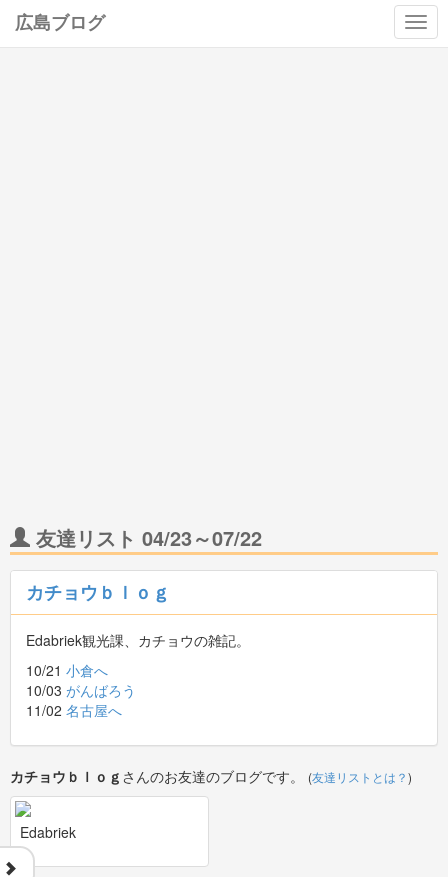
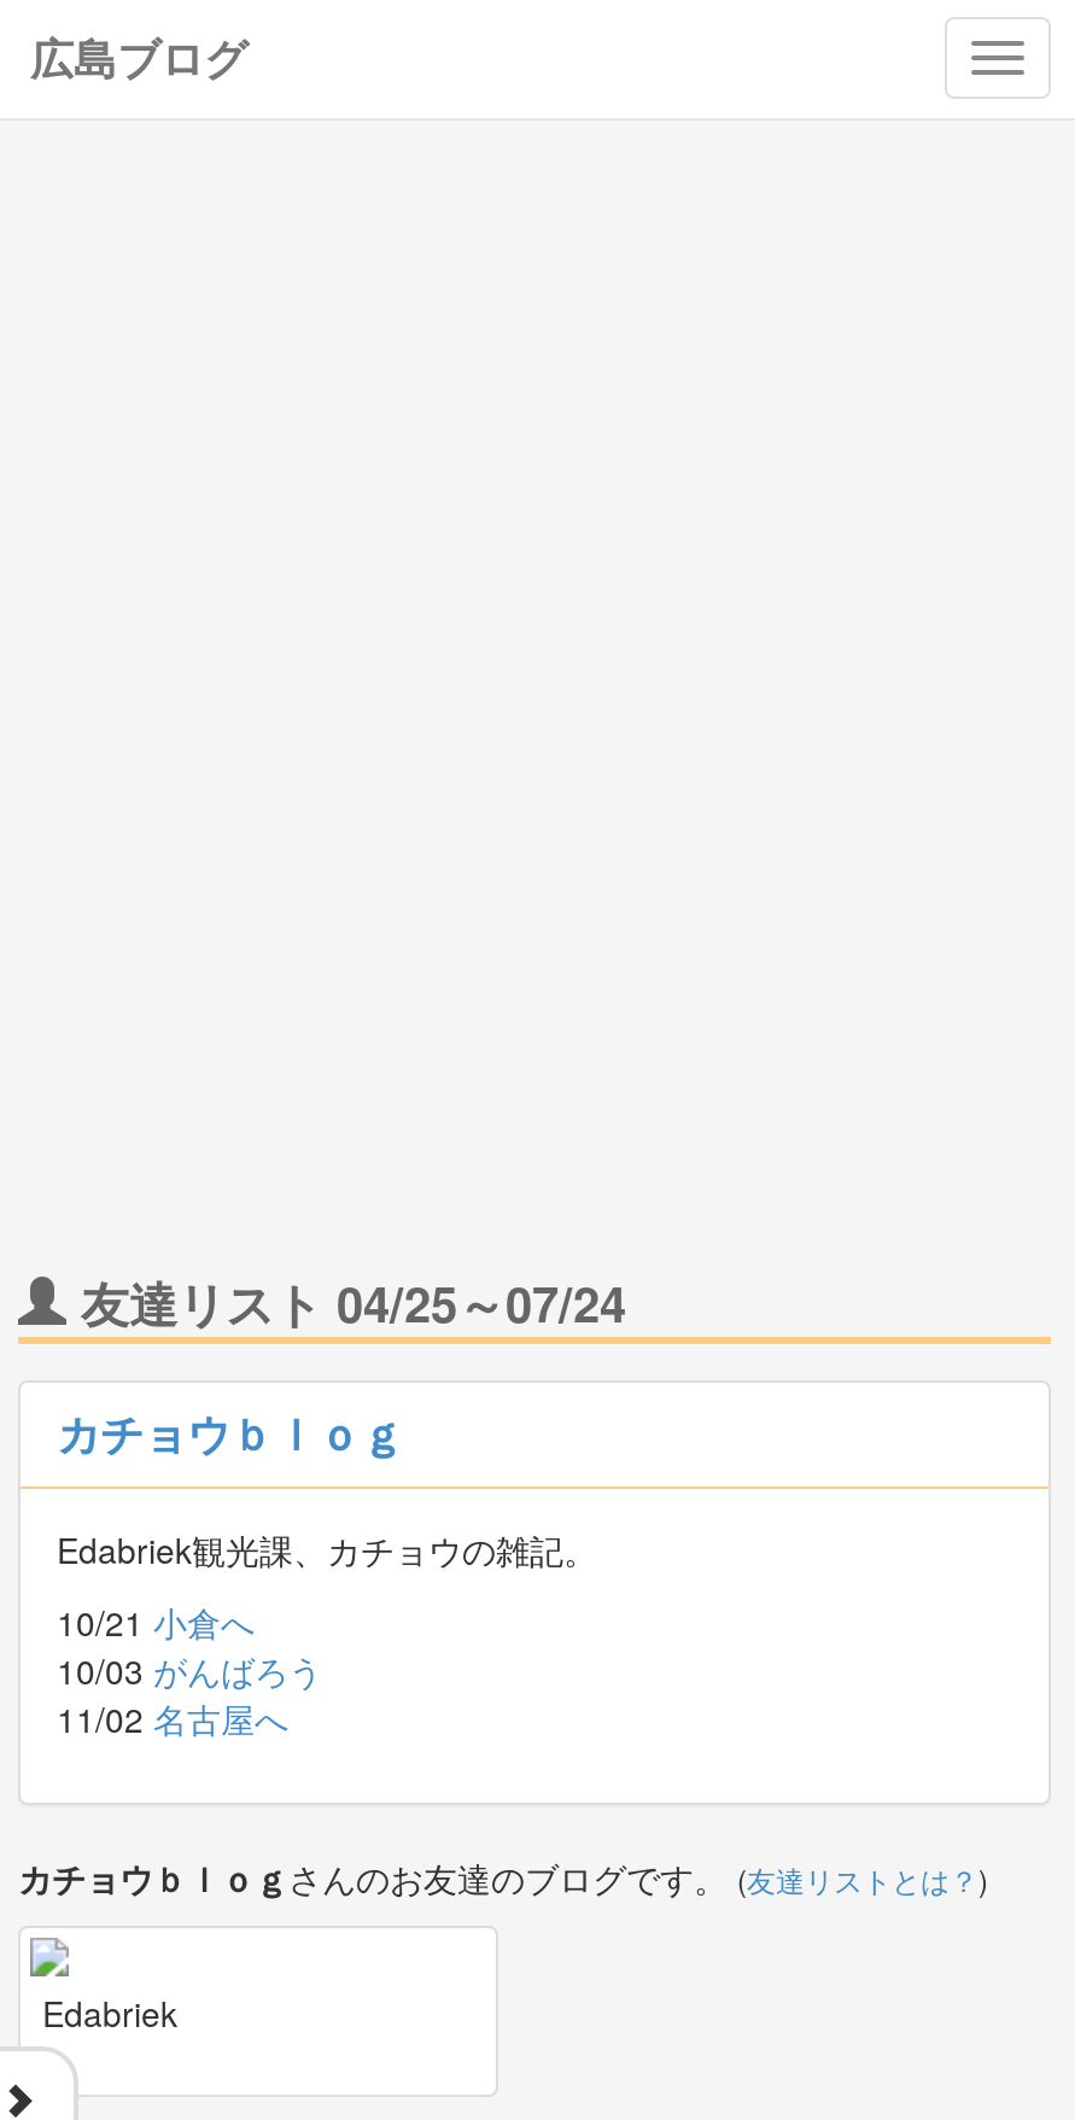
[30,523,262,552] 友達リスト 04/23～07/22 -> [66,1267,626,1337] 友達リスト 04/25～07/24

